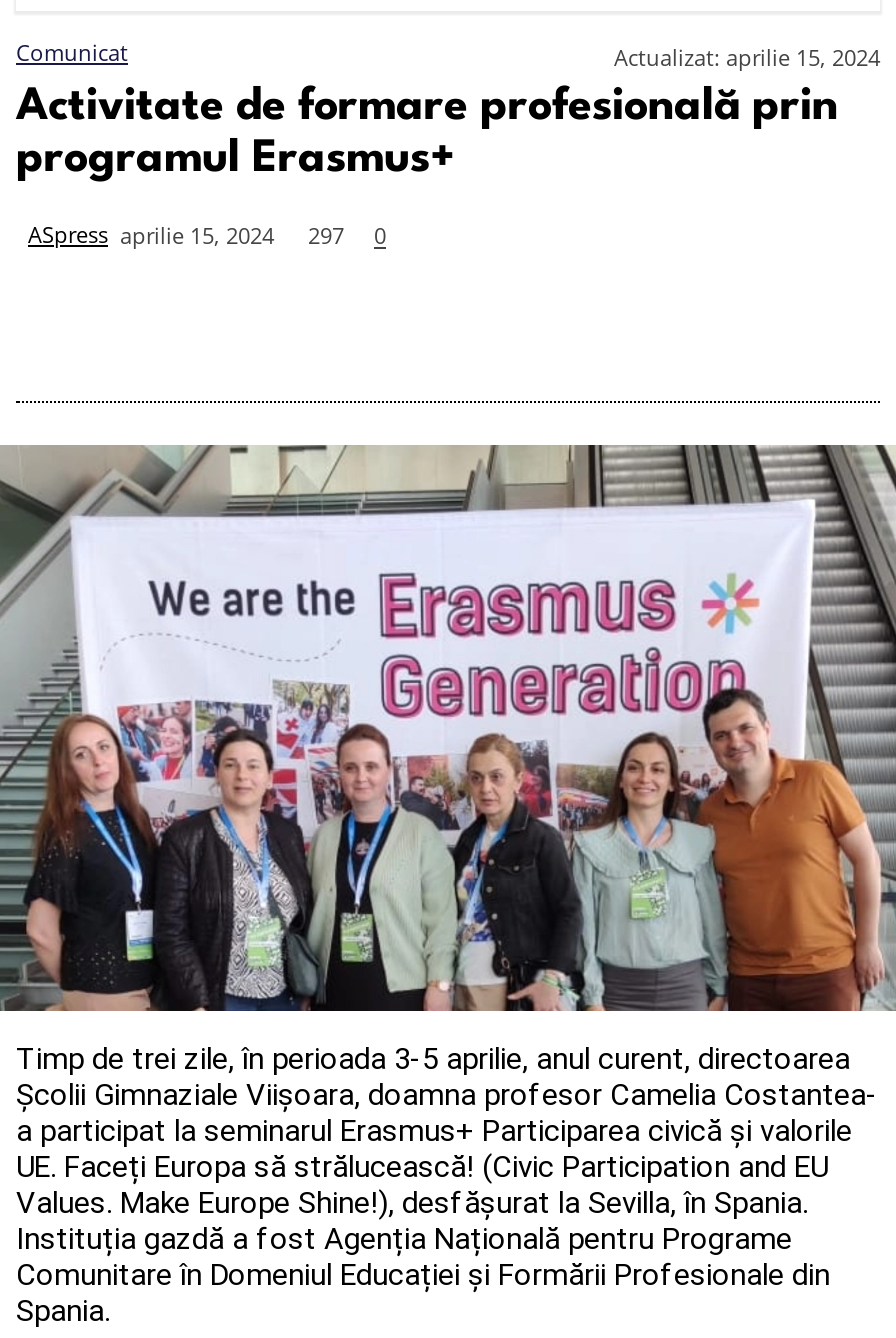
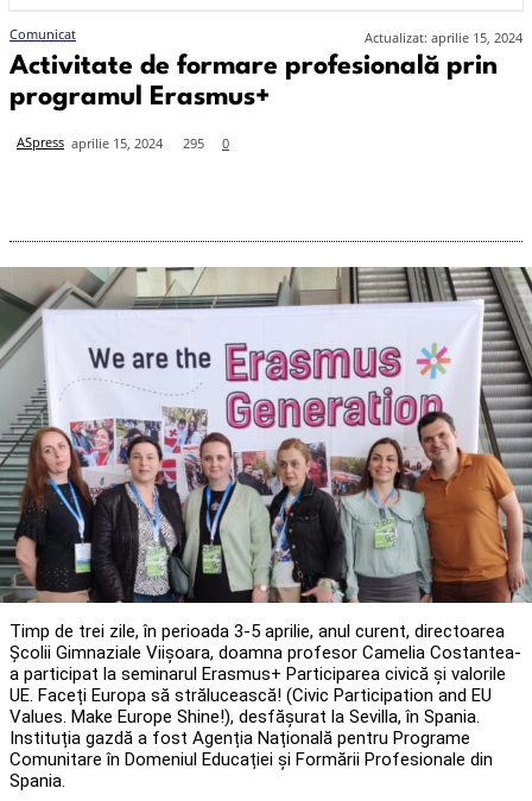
[28,220,386,251] ASpress aprilie 15, 2024 297 0 -> [17,133,229,152] ASpress aprilie 15, 2024 295 0

